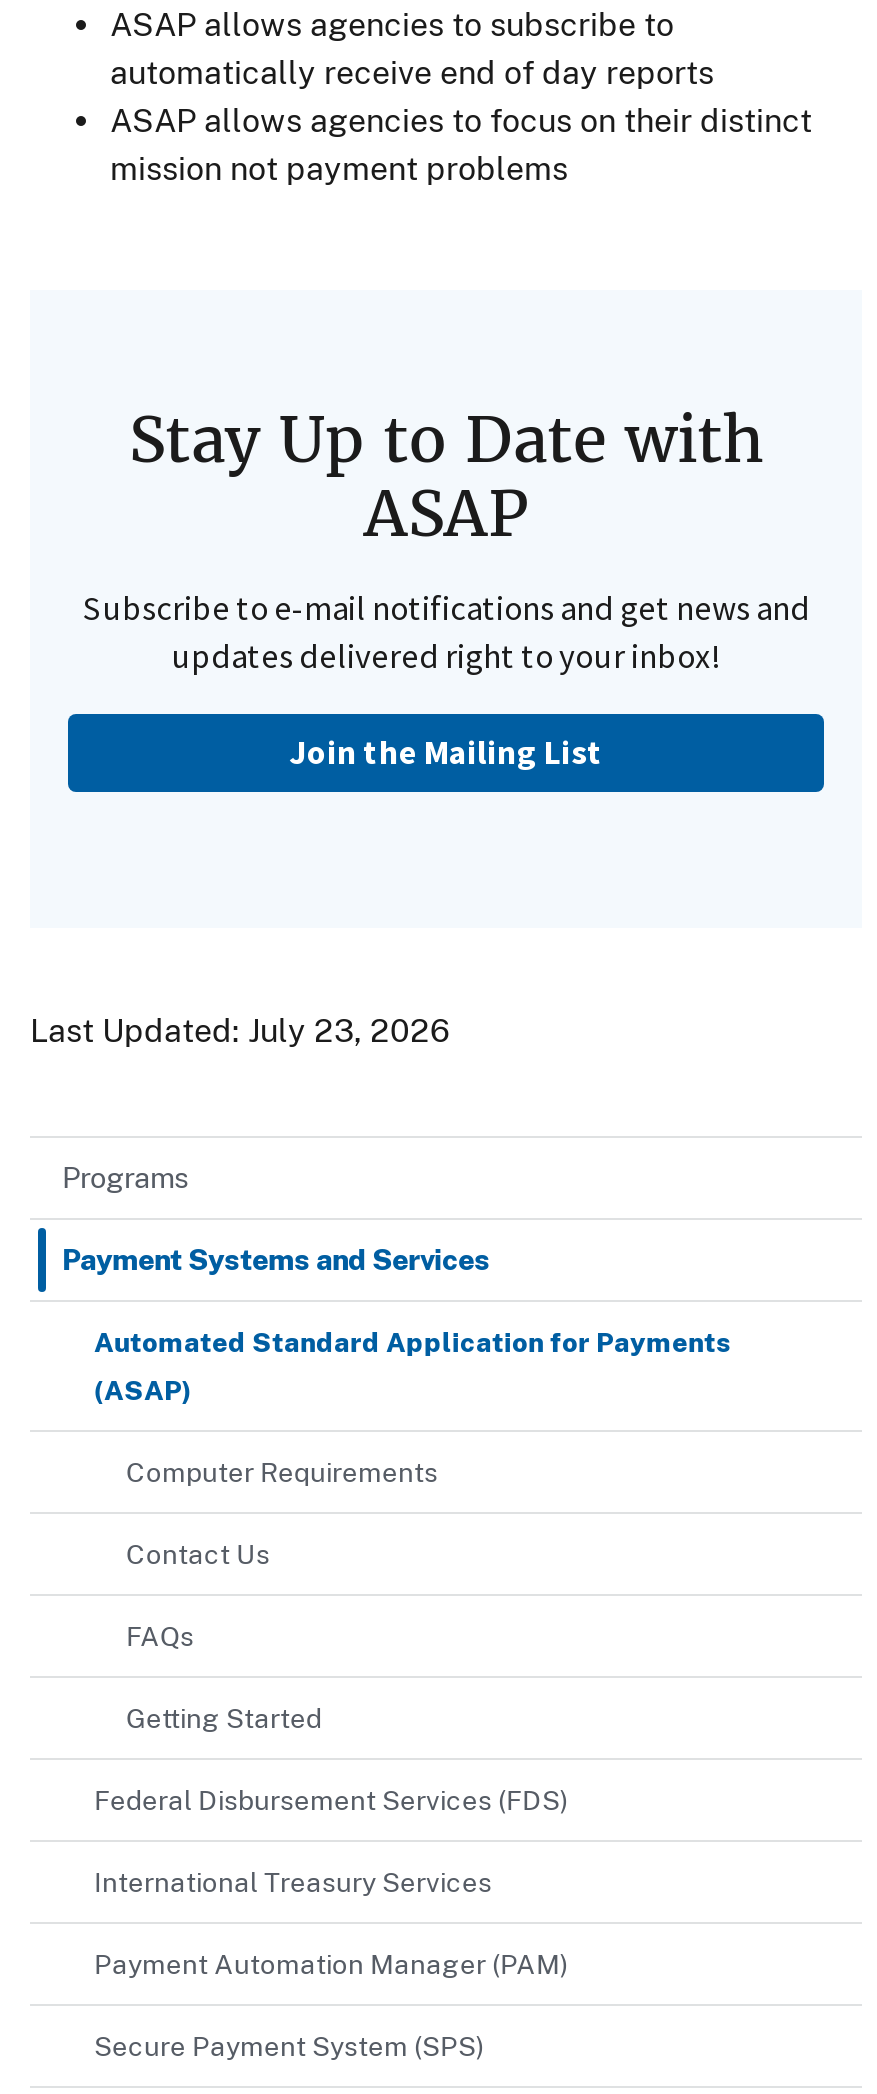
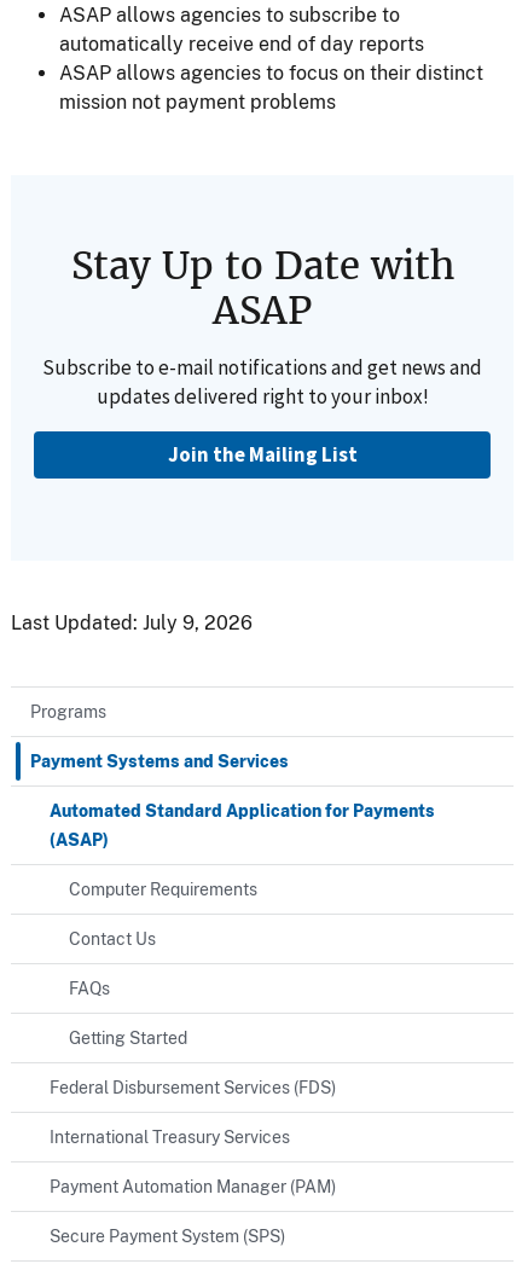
[30,1011,450,1049] Last Updated: July 23, 2026 -> [11,611,253,634] Last Updated: July 9, 2026

